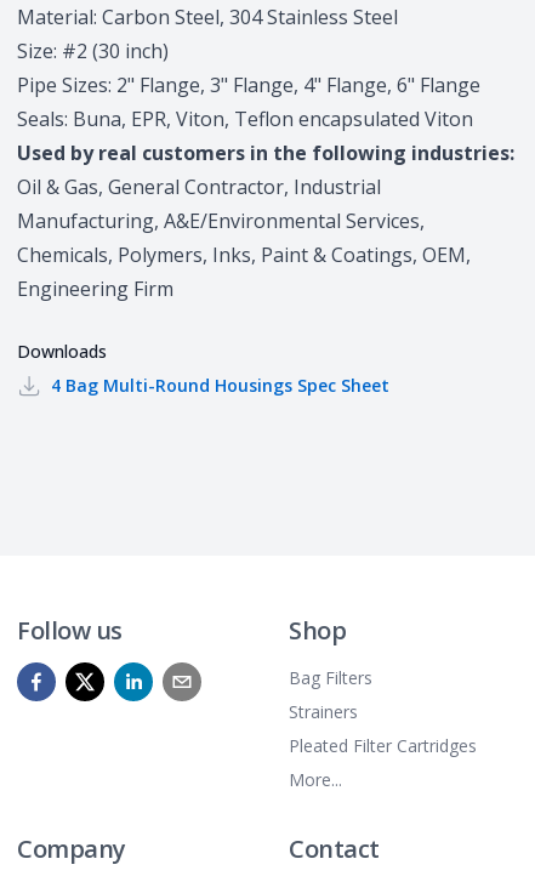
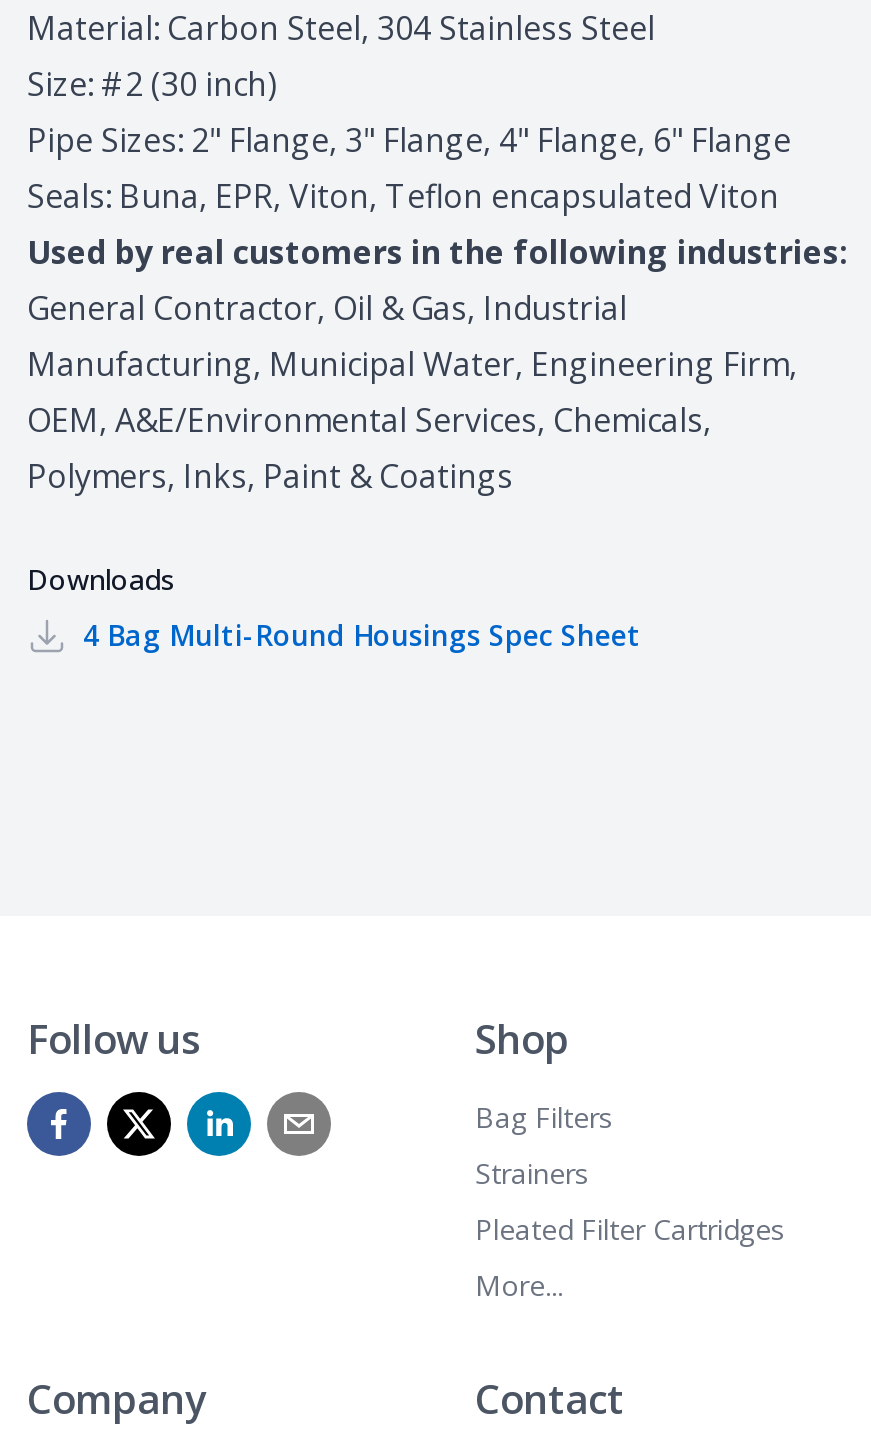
[17,174,471,302] Oil & Gas, General Contractor, Industrial | Manufacturing, A&E/Environmental Services, | Chemicals, Polymers, Inks, Paint & Coatings, OEM, | Engineering Firm -> [27,286,797,498] General Contractor, Oil & Gas, Industrial | Manufacturing, Municipal Water, Engineering Firm, | OEM, A&E/Environmental Services, Chemicals, | Polymers, Inks, Paint & Coatings

